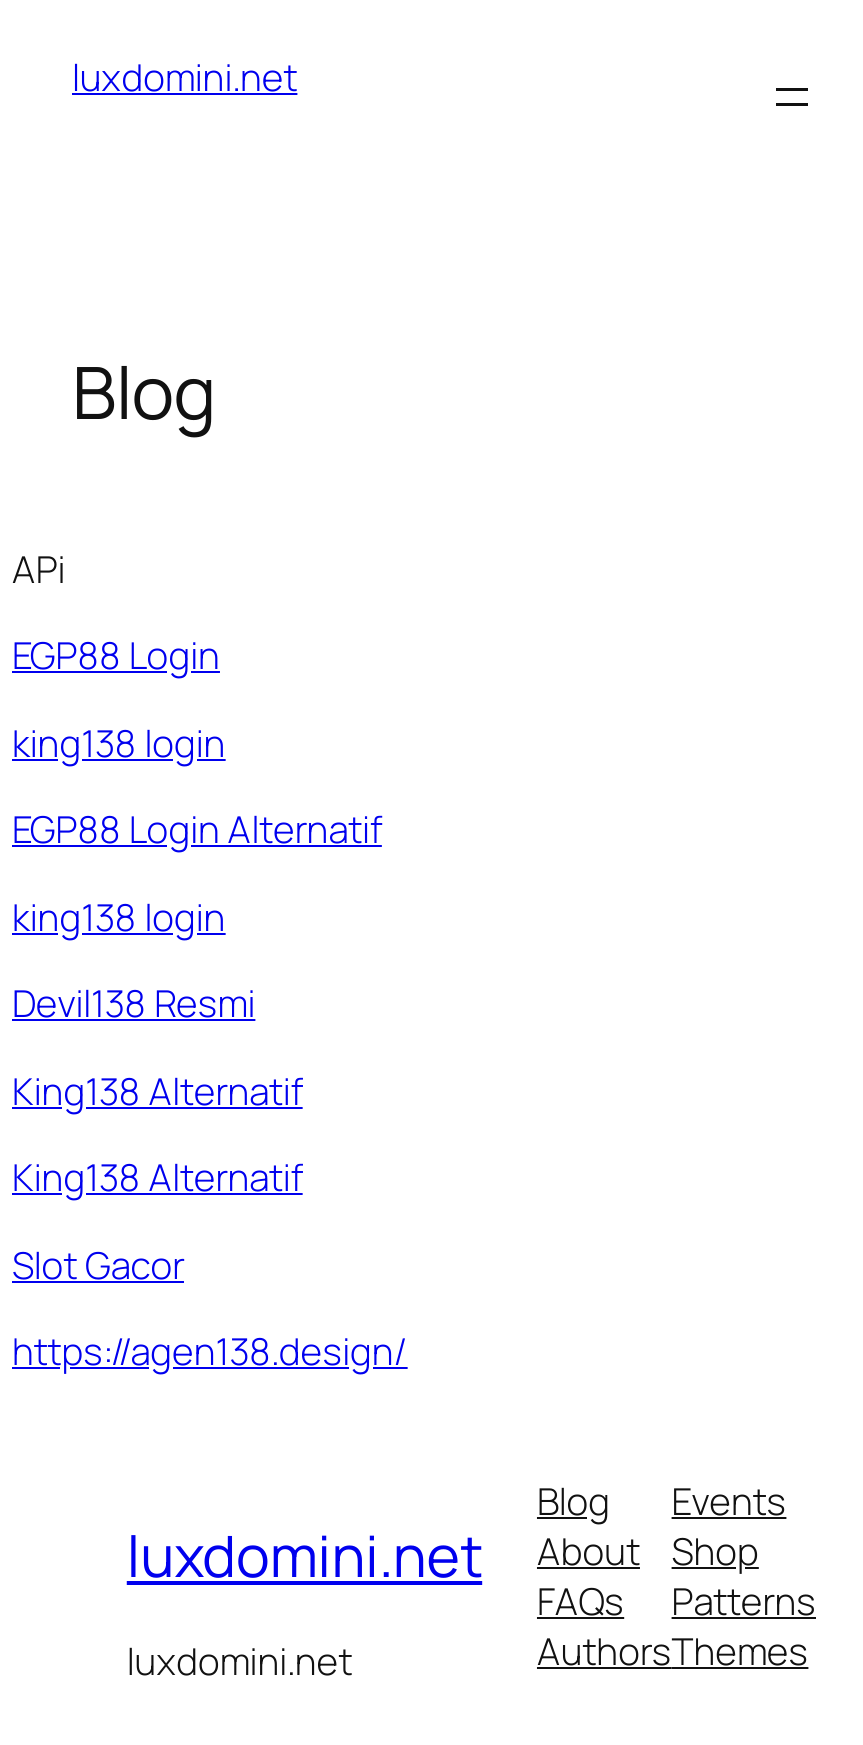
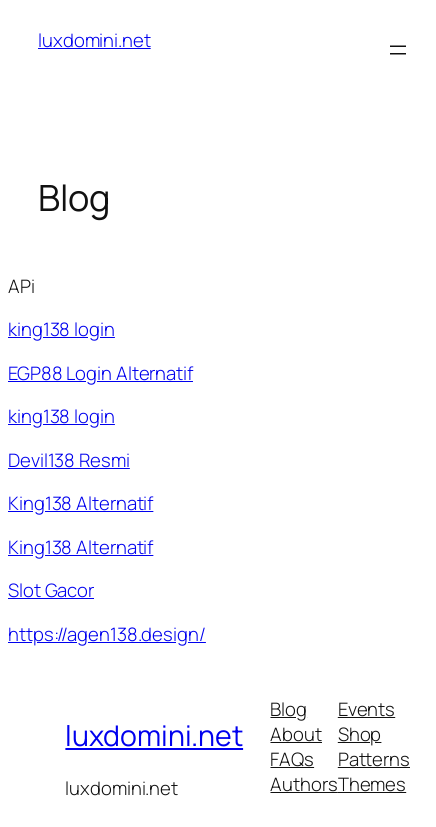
[12,630,220,682] EGP88 Login -> none

